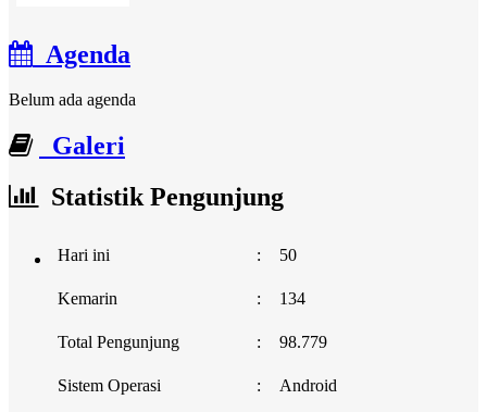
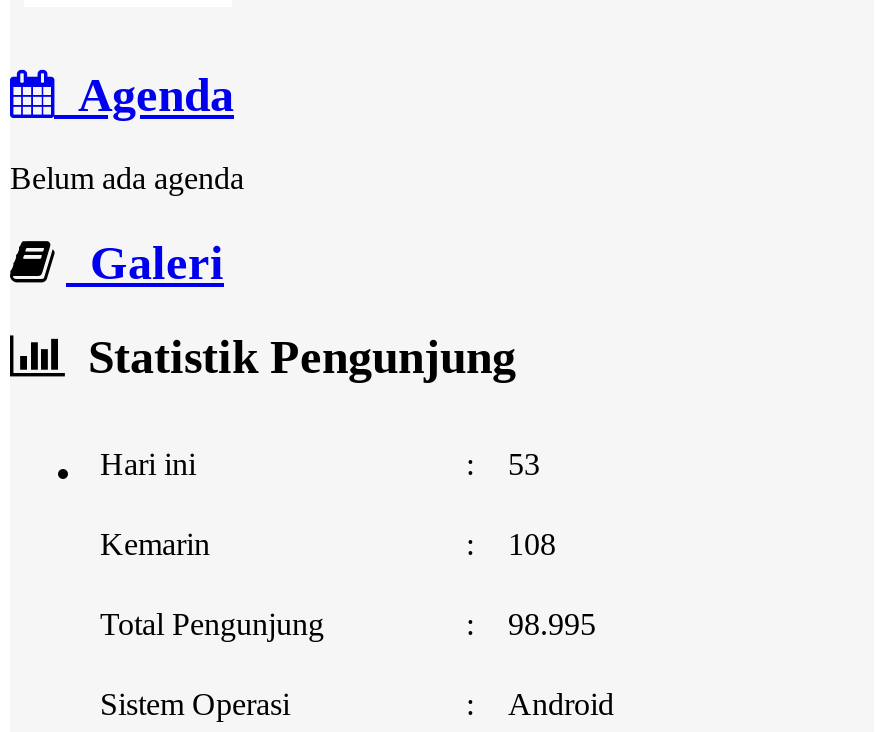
[279,246,297,264] 50 -> [508,447,540,481] 53
[279,289,305,308] 134 -> [508,527,556,561] 108
[279,333,327,351] 98.779 -> [508,607,596,641] 98.995

